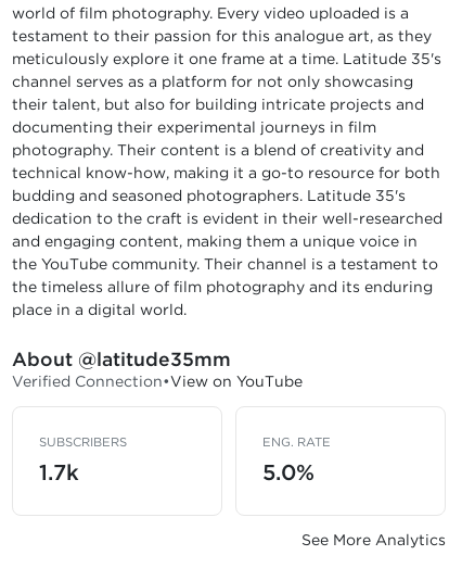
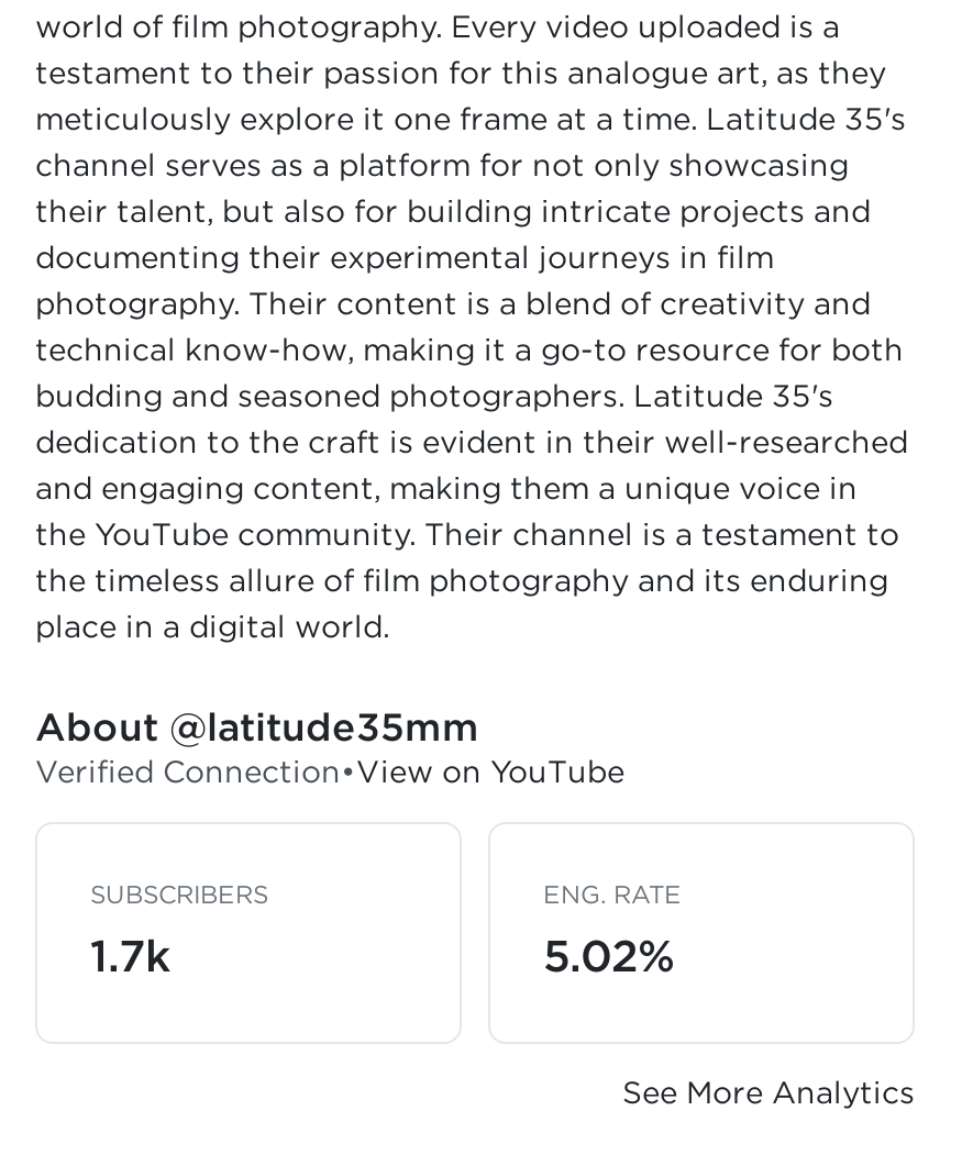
[262,459,315,485] 5.0% -> [543,930,675,982] 5.02%

